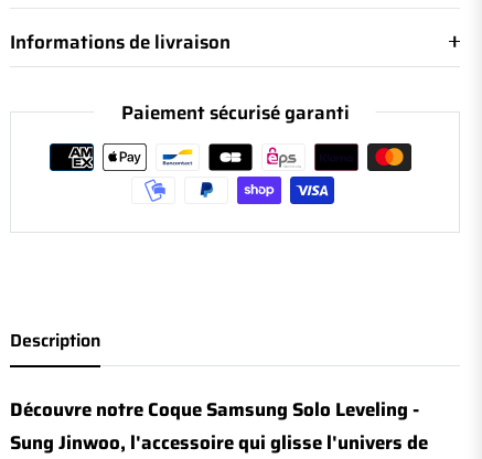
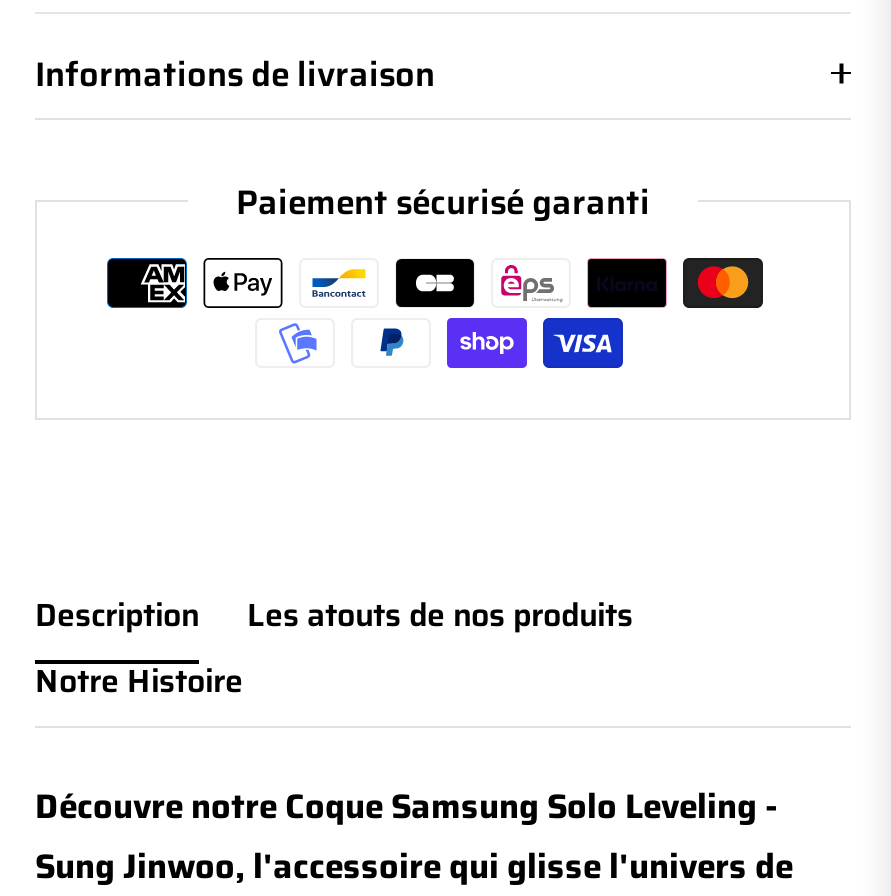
none -> [35,589,633,705] Les atouts de nos produits | Notre Histoire

